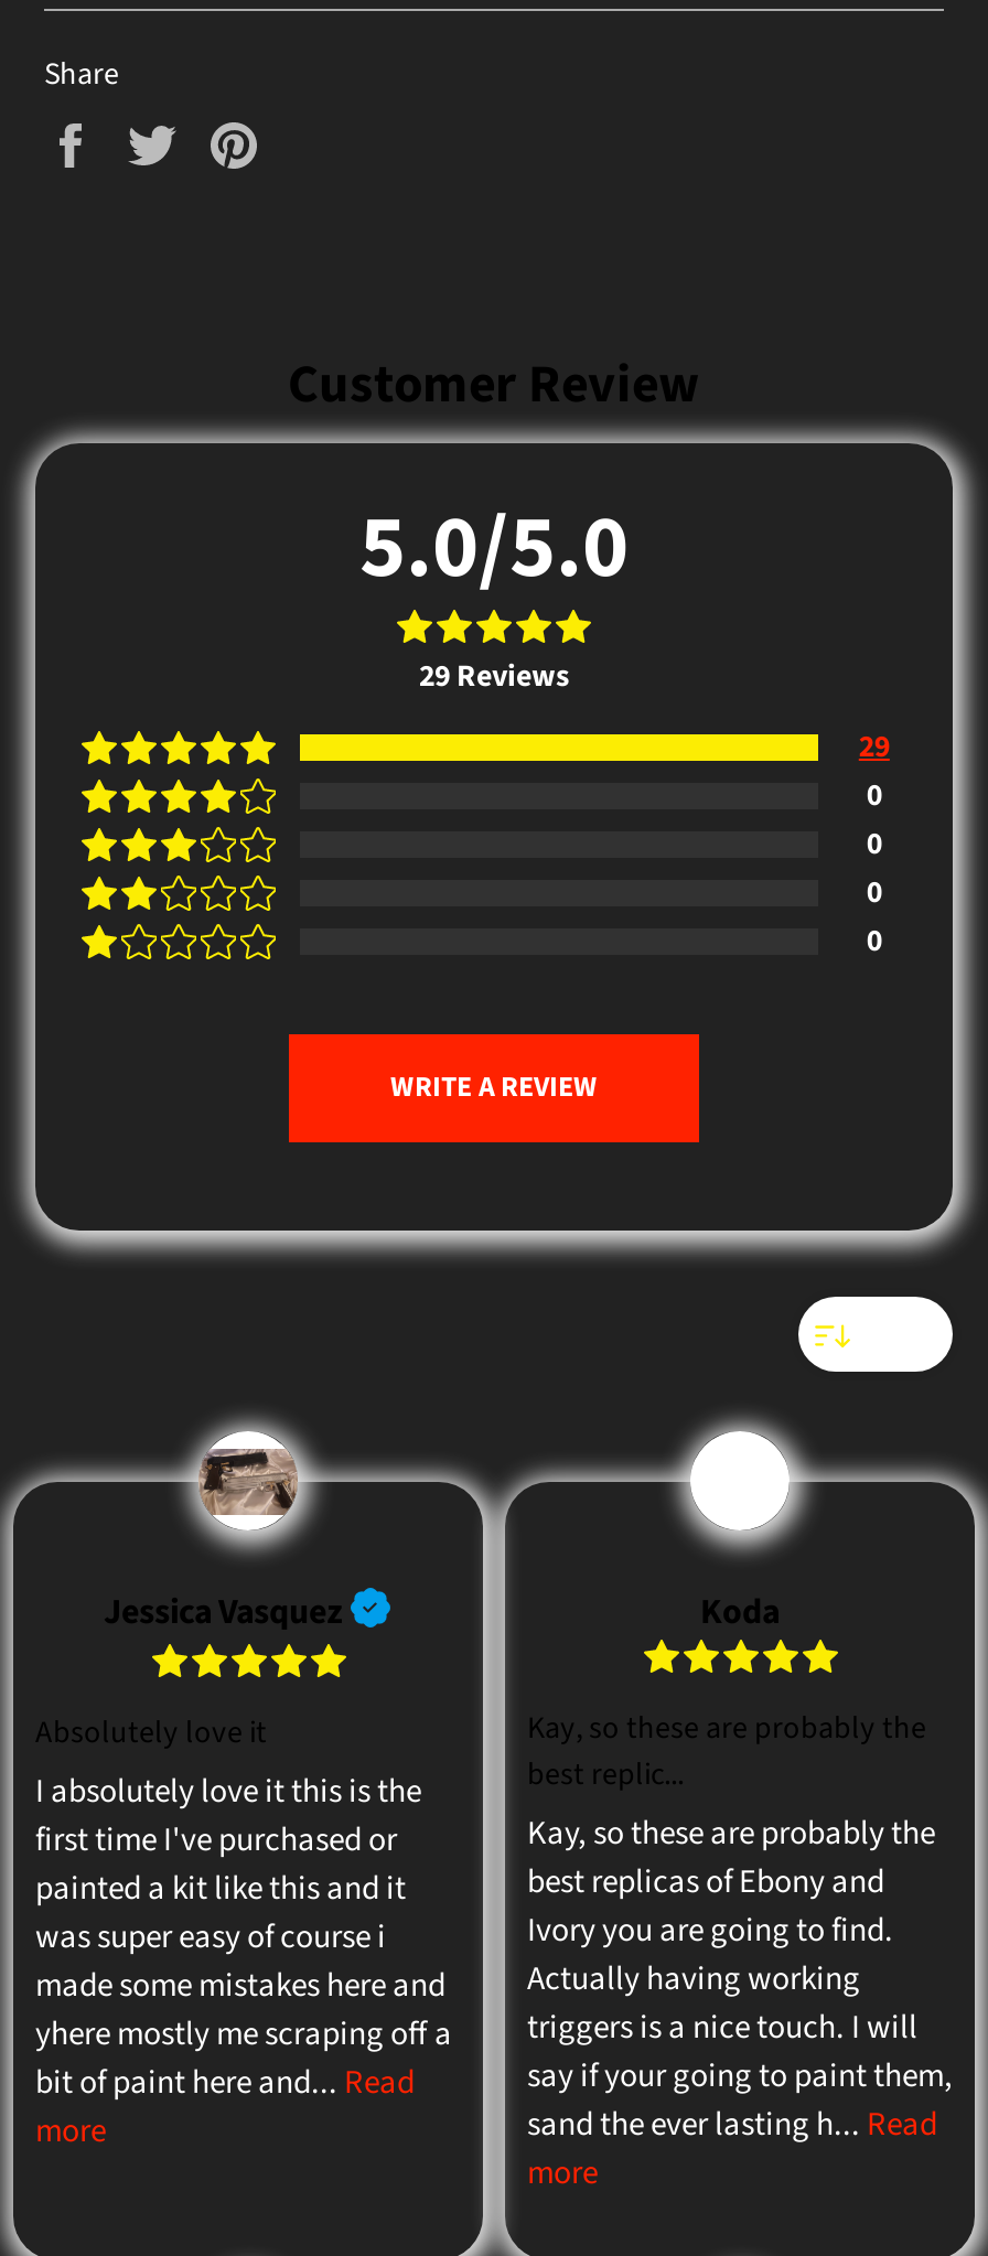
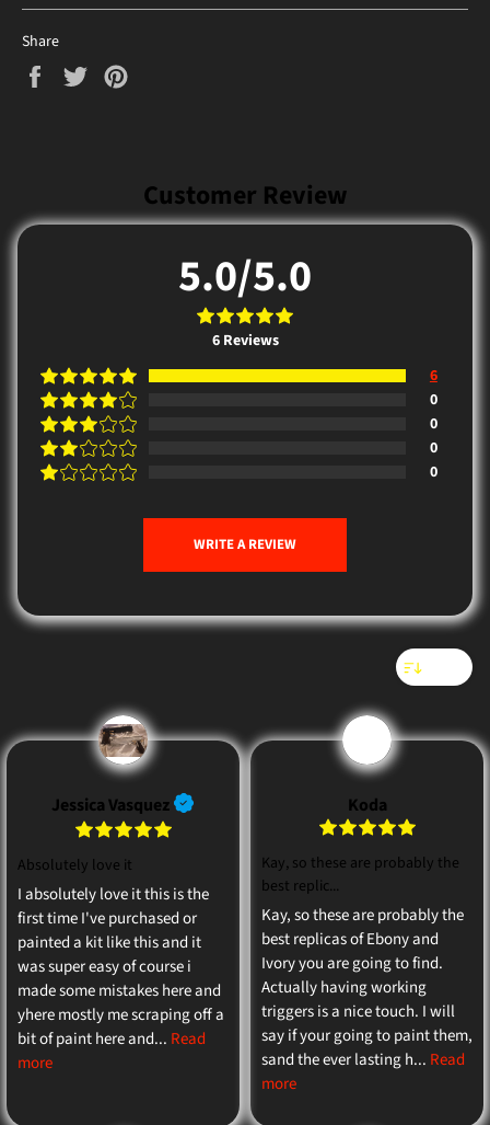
[419,656,569,700] 29 Reviews -> [212,330,278,352] 6 Reviews
[859,727,890,771] 29 -> [430,365,437,387] 6

